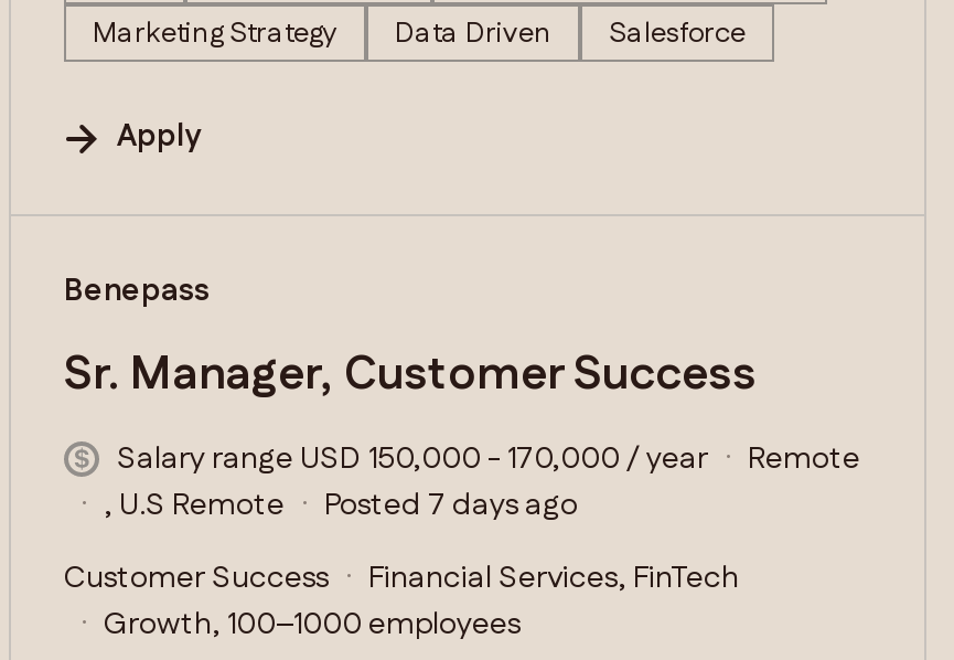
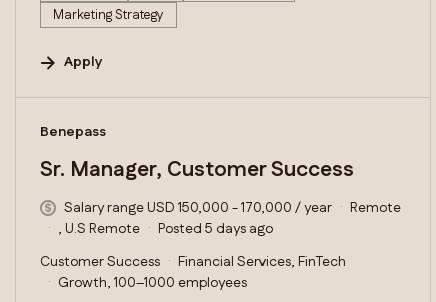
[395,13,746,53] Data Driven | Salesforce -> none
[324,483,578,528] Posted 7 days ago -> [158,219,273,239] Posted 5 days ago

